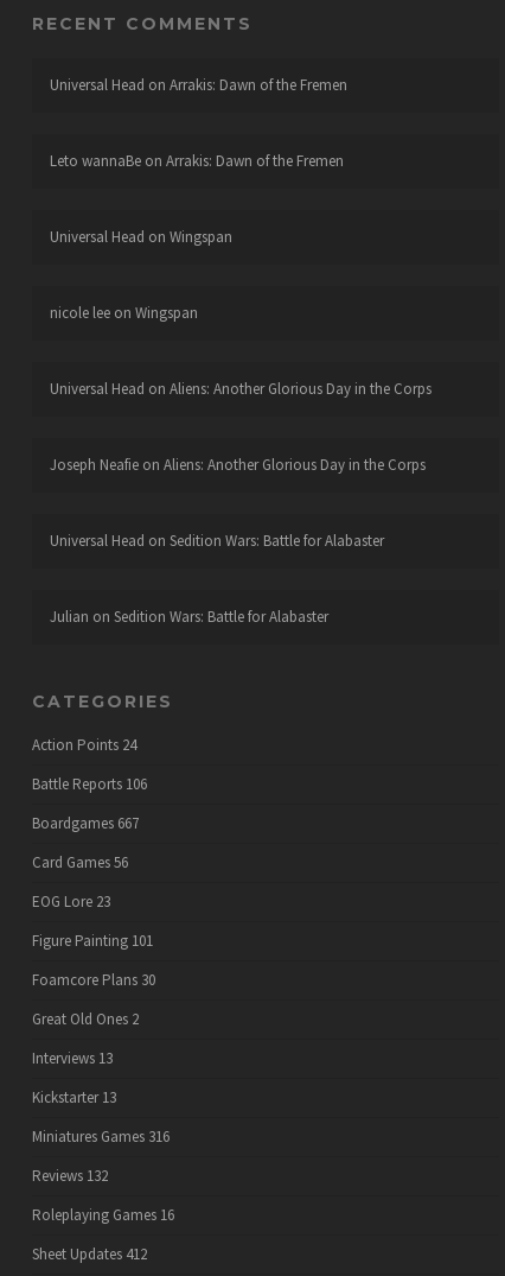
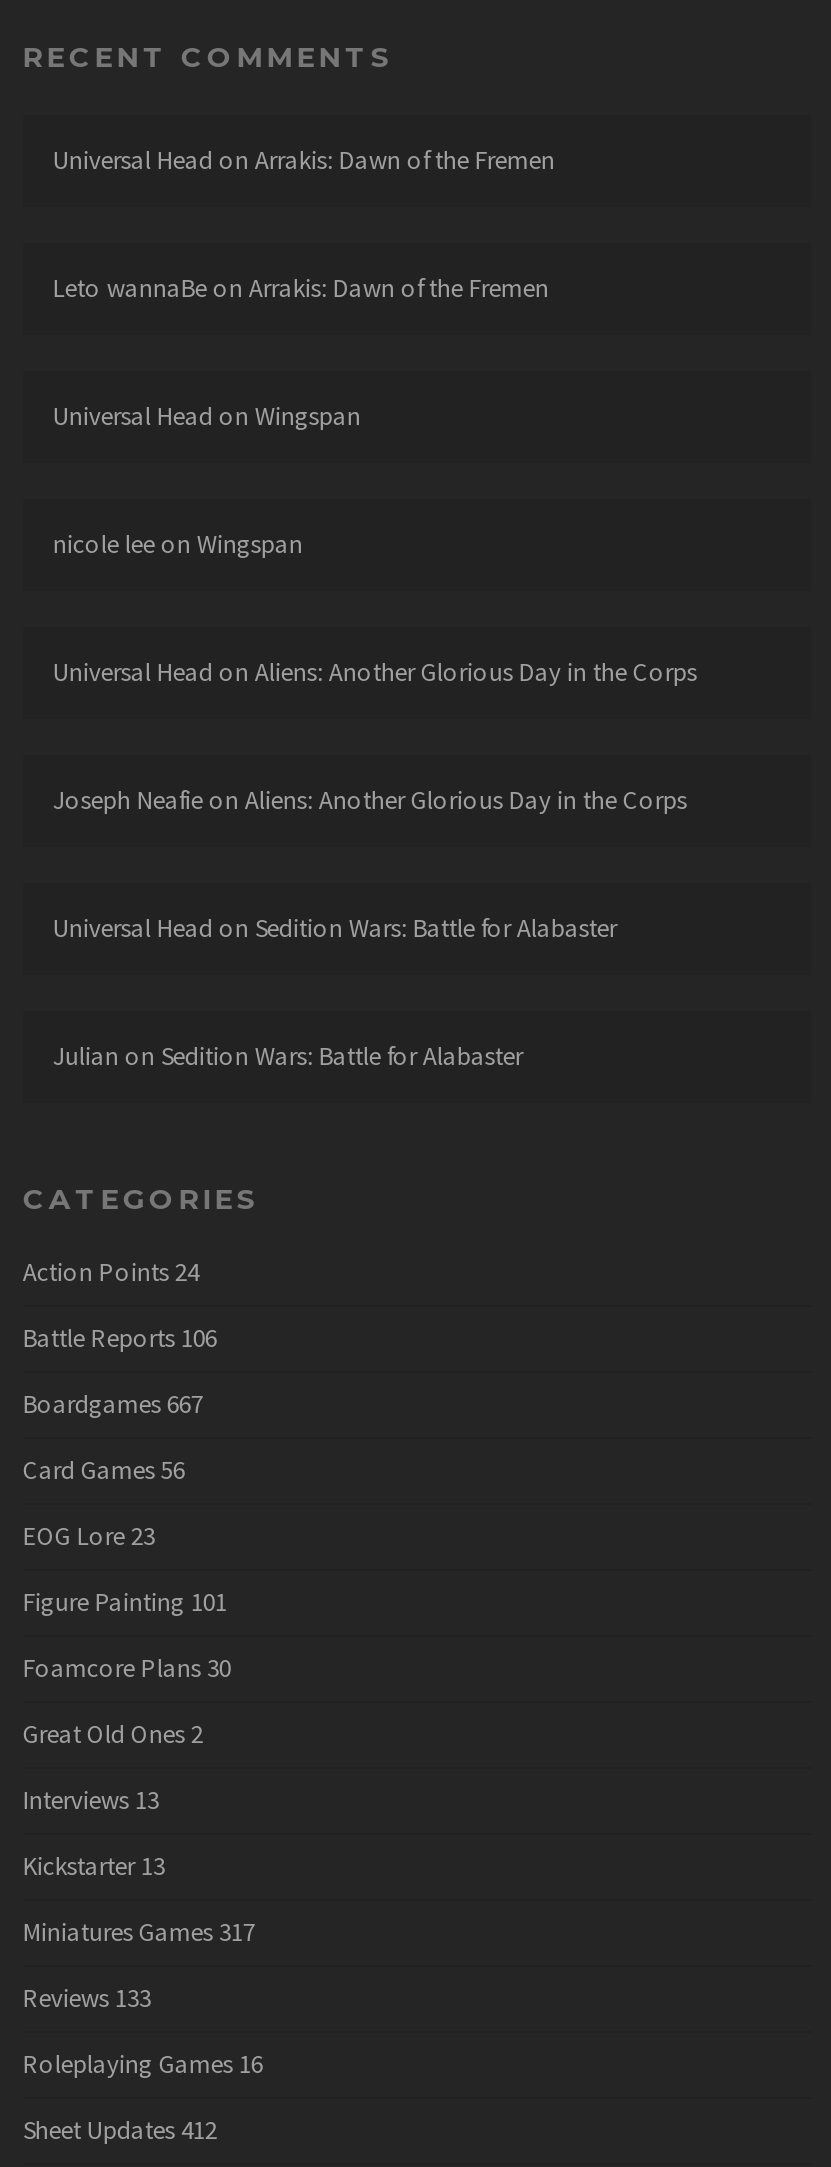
[32,1126,169,1147] Miniatures Games 316 -> [23,1915,255,1949] Miniatures Games 317
[32,1166,108,1186] Reviews 132 -> [23,1981,151,2015] Reviews 133

